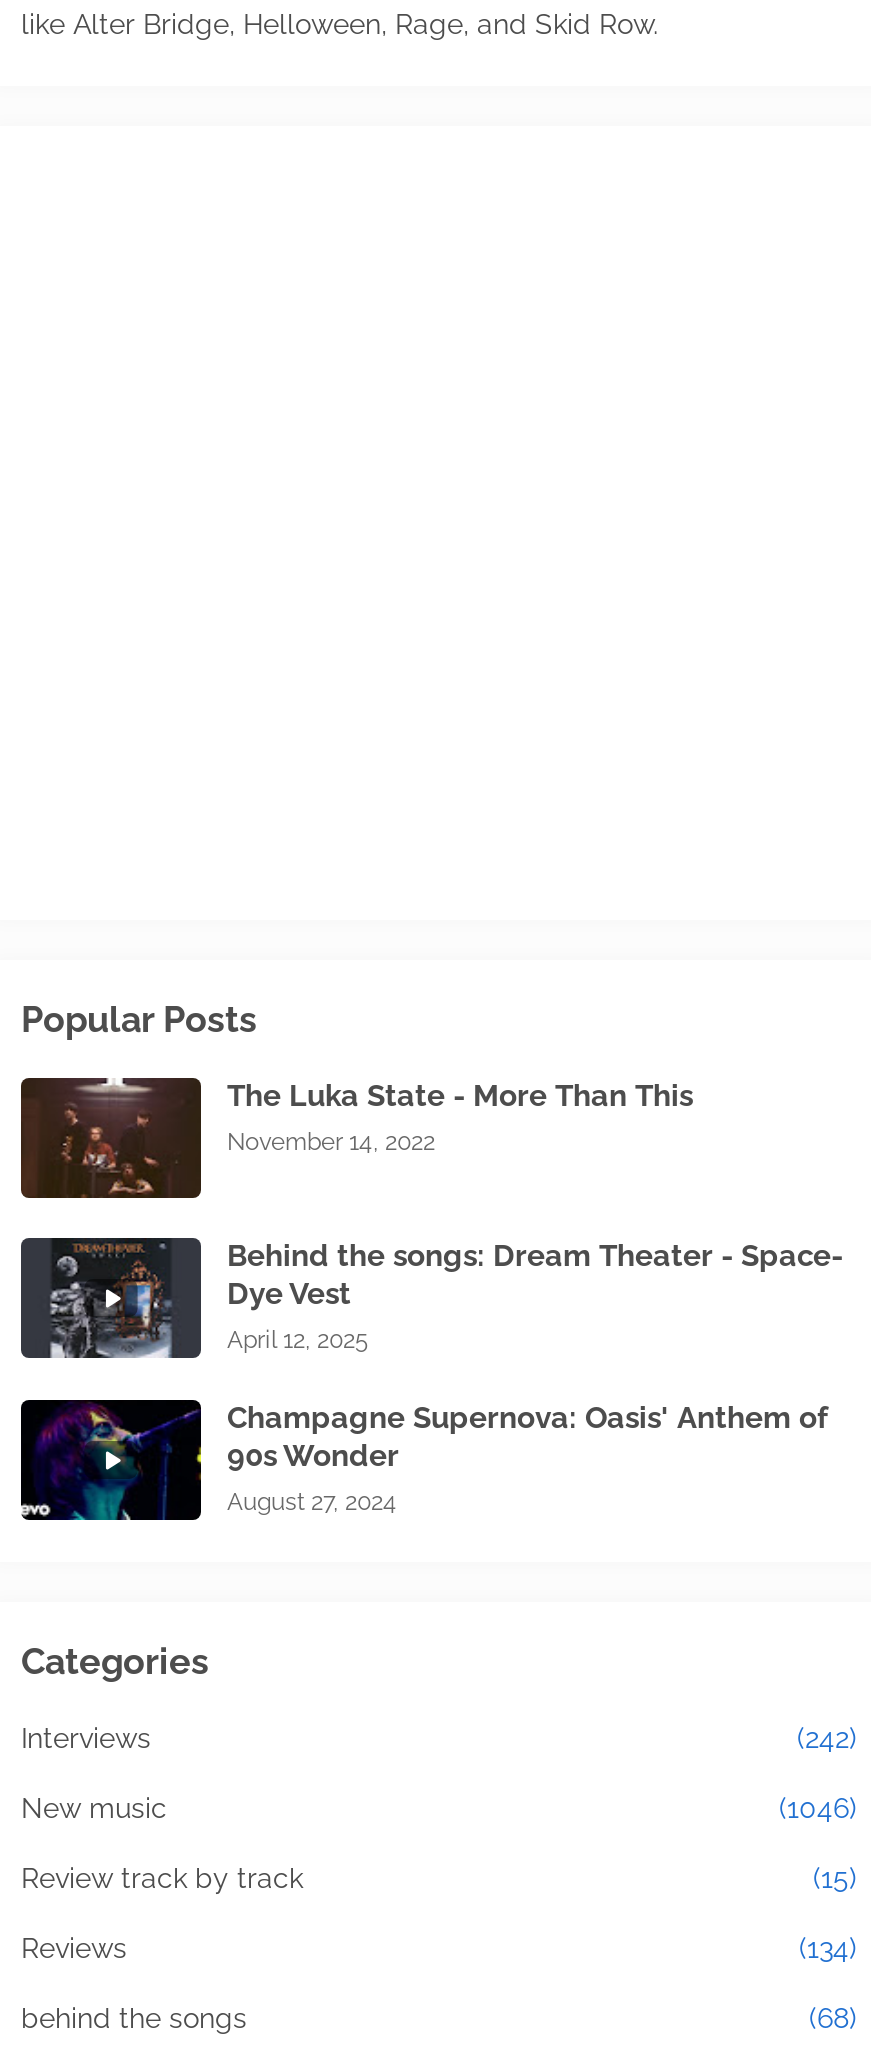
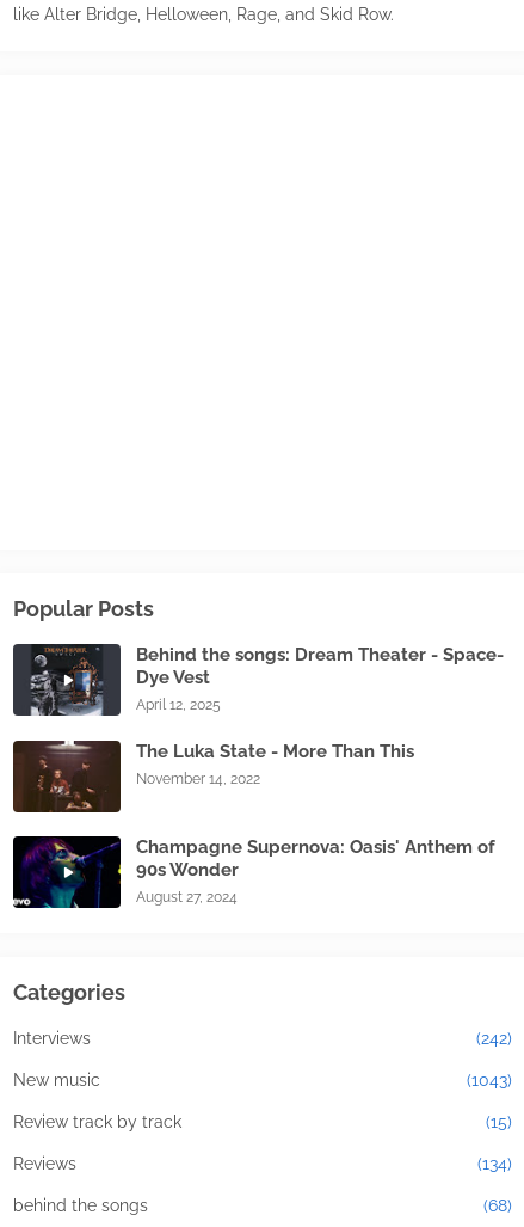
moved [21,1078,693,1200] -> [13,741,414,812]: [image] | The Luka State - More Than This | November 14, 2022
moved [47,1236,843,1362] -> [29,643,504,718]: [image] | Behind the songs: Dream Theater - Space- | Dye Vest | April 12, 2025
[779,1793,857,1825] (1046) -> [467,1071,512,1090] (1043)

